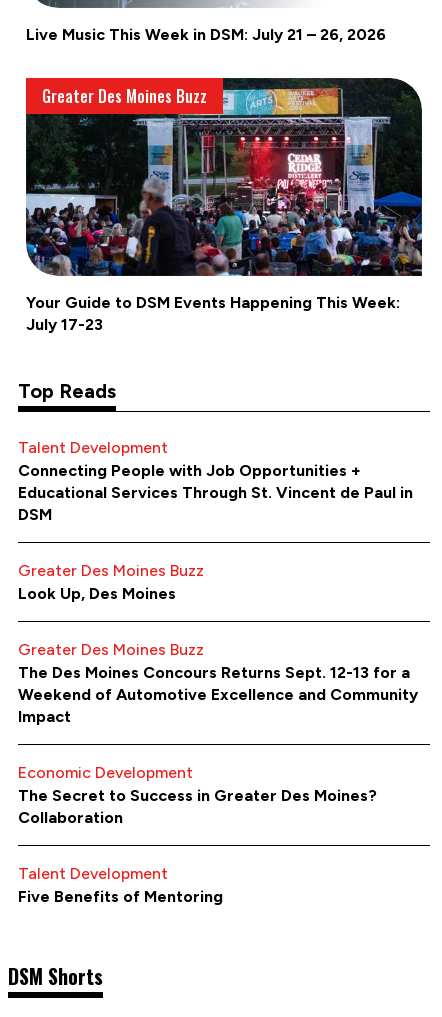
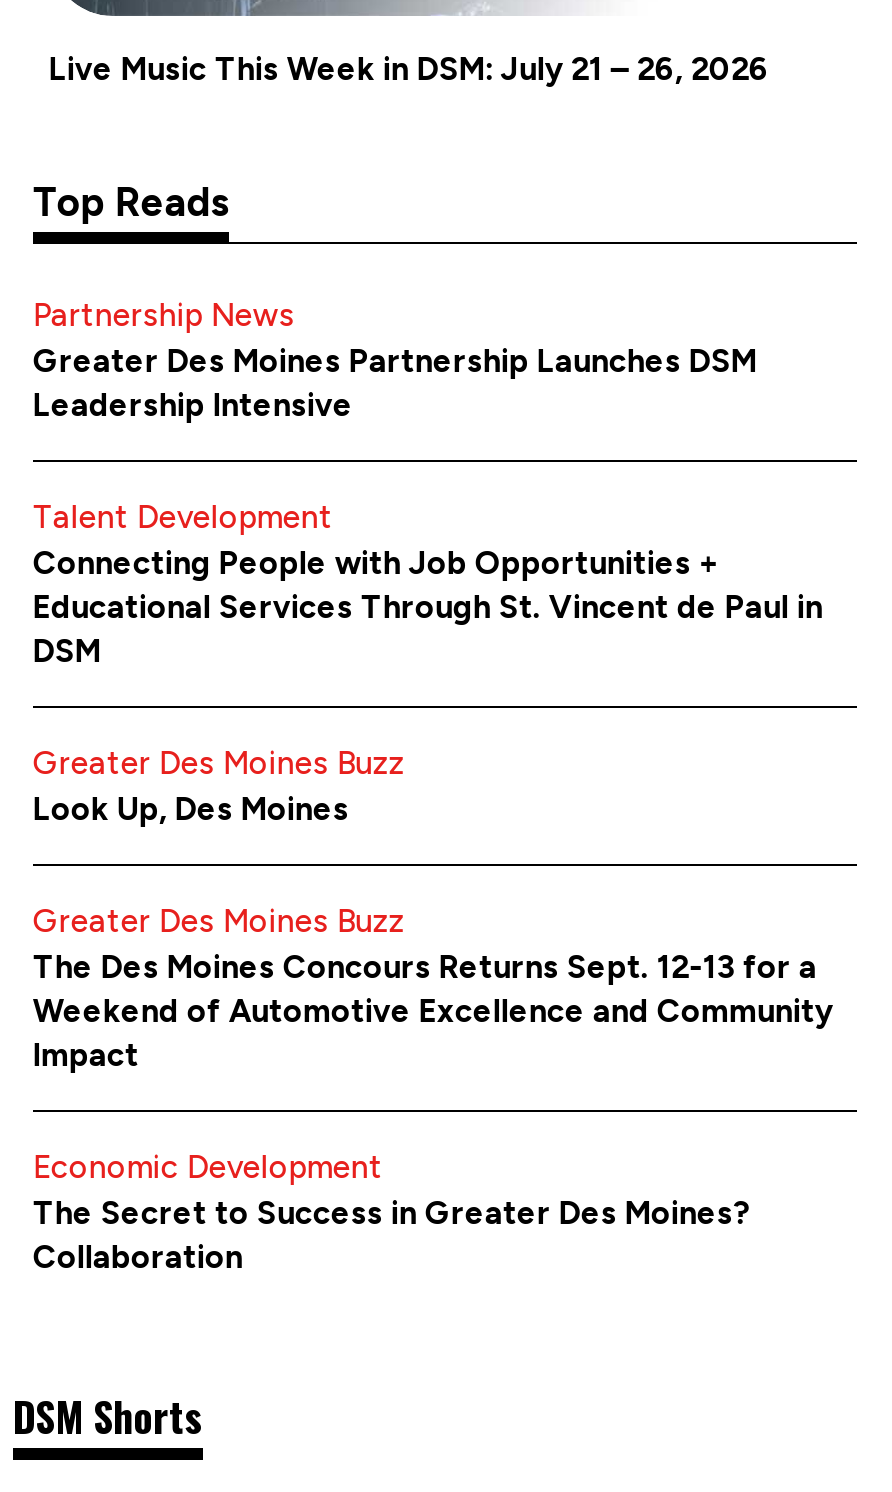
[25,77,423,277] [image] | Greater Des Moines Buzz -> none
[26,293,400,334] Your Guide to DSM Events Happening This Week: | July 17-23 -> none
moved [18,379,116,403] -> [33,177,229,225]: Top Reads
none -> [33,295,757,423] Partnership News | Greater Des Moines Partnership Launches DSM | Leadership Intensive
[18,864,223,906] Talent Development | Five Benefits of Mentoring -> none

